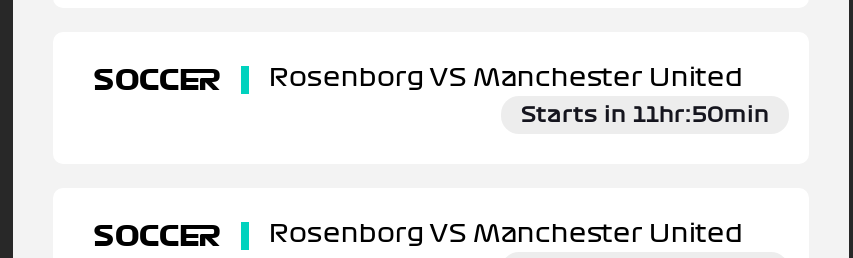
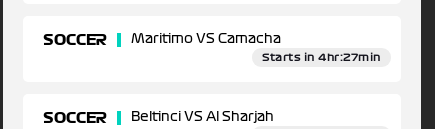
[269,66,743,90] Rosenborg VS Manchester United -> [131,33,281,45] Maritimo VS Camacha
[521,104,769,126] Starts in 11hr:50min -> [262,52,381,63] Starts in 4hr:27min
[269,222,743,246] Rosenborg VS Manchester United -> [131,111,274,123] Beltinci VS Al Sharjah

